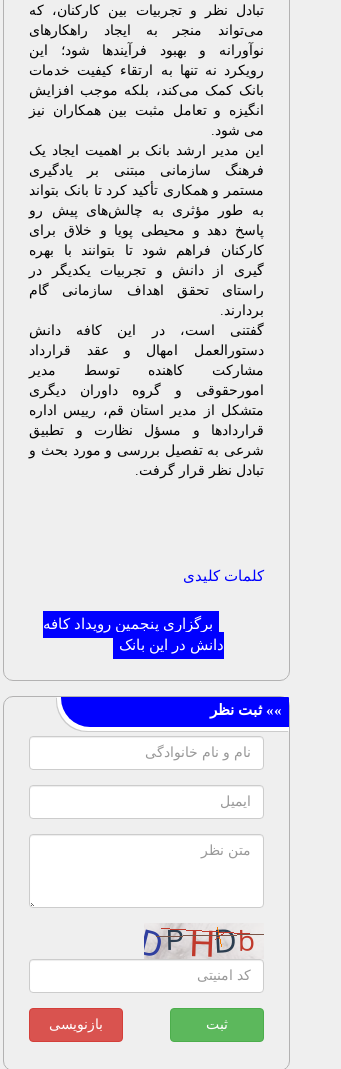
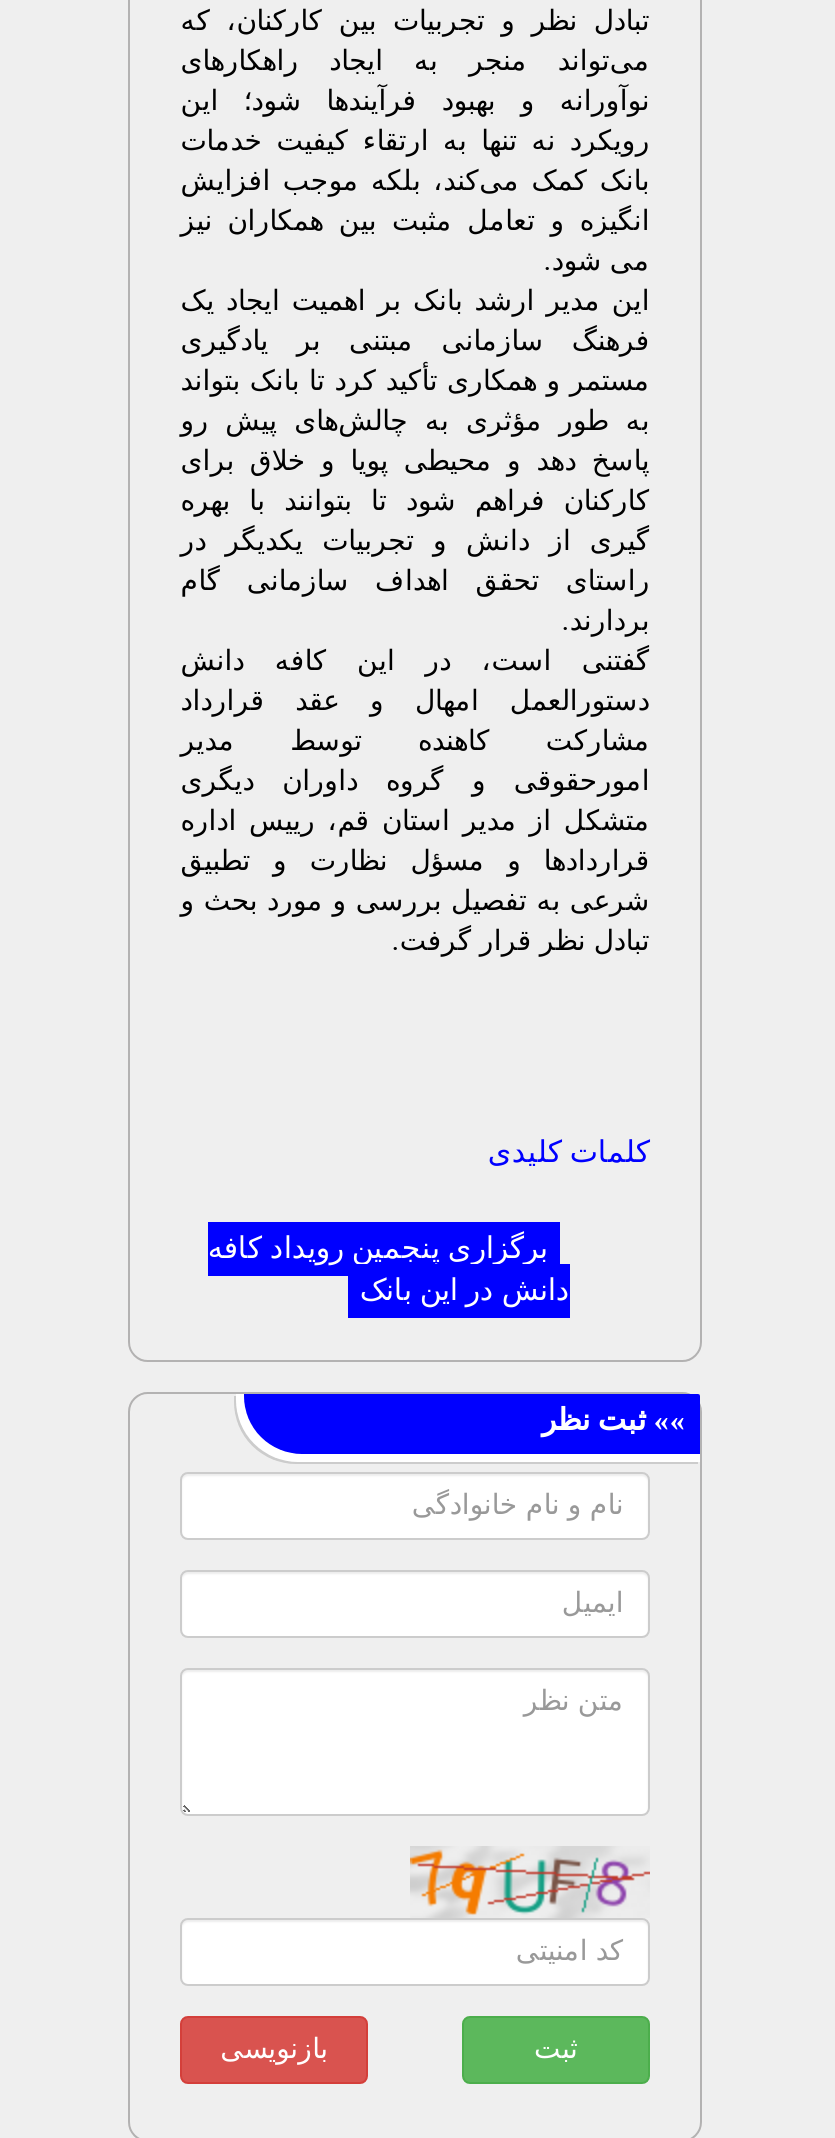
[143,926,262,958] [image] -> [410,1850,648,1916] [image]

